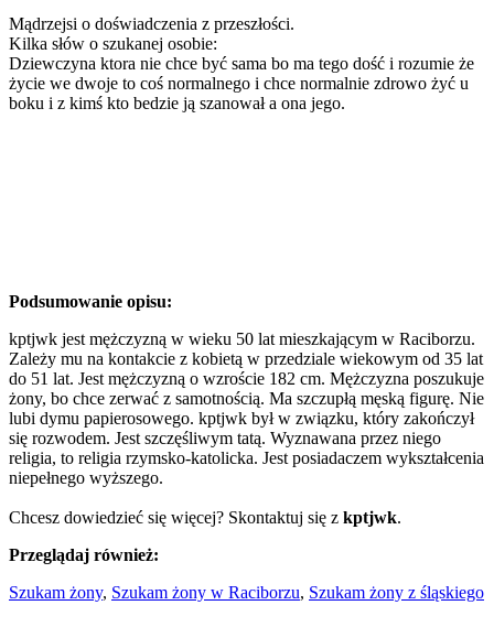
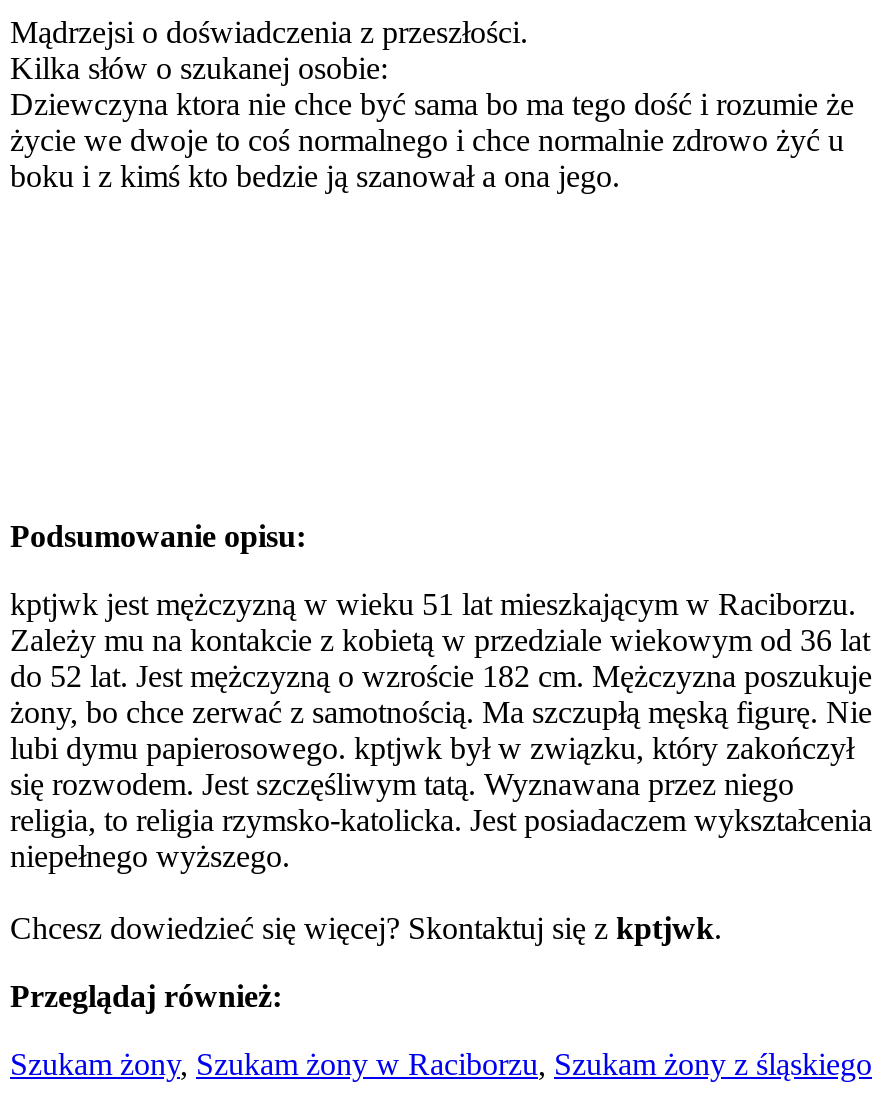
[9,329,475,348] kptjwk jest mężczyzną w wieku 50 lat mieszkającym w Raciborzu. -> [10,587,856,621] kptjwk jest mężczyzną w wieku 51 lat mieszkającym w Raciborzu.
[9,349,483,368] Zależy mu na kontakcie z kobietą w przedziale wiekowym od 35 lat -> [10,623,870,657] Zależy mu na kontakcie z kobietą w przedziale wiekowym od 36 lat
[9,369,484,388] do 51 lat. Jest mężczyzną o wzroście 182 cm. Mężczyzna poszukuje -> [10,659,872,693] do 52 lat. Jest mężczyzną o wzroście 182 cm. Mężczyzna poszukuje

